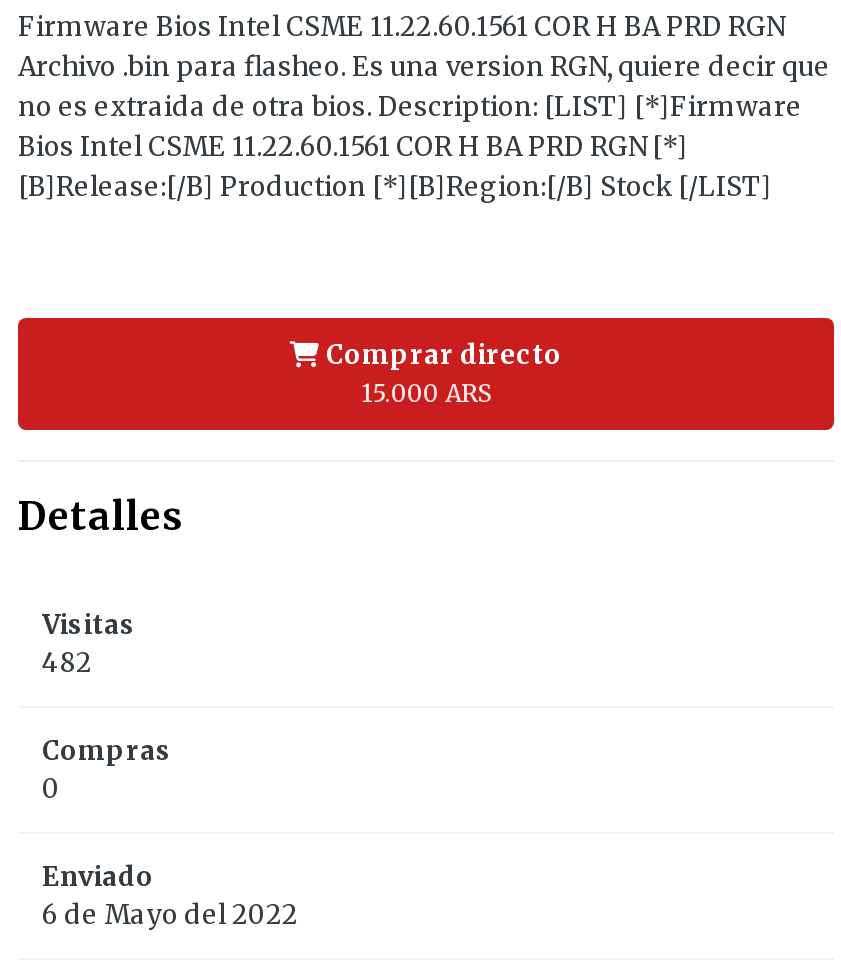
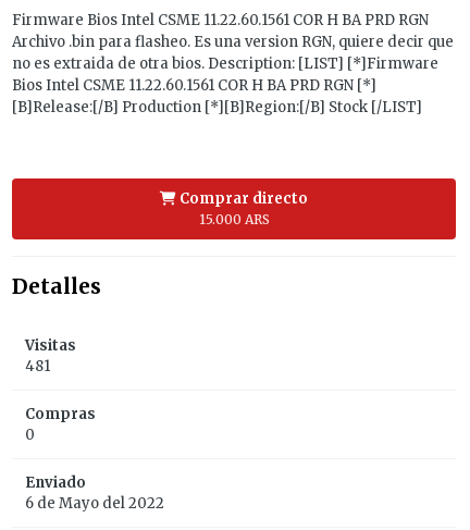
[42,647,92,681] 482 -> [25,357,50,376] 481

